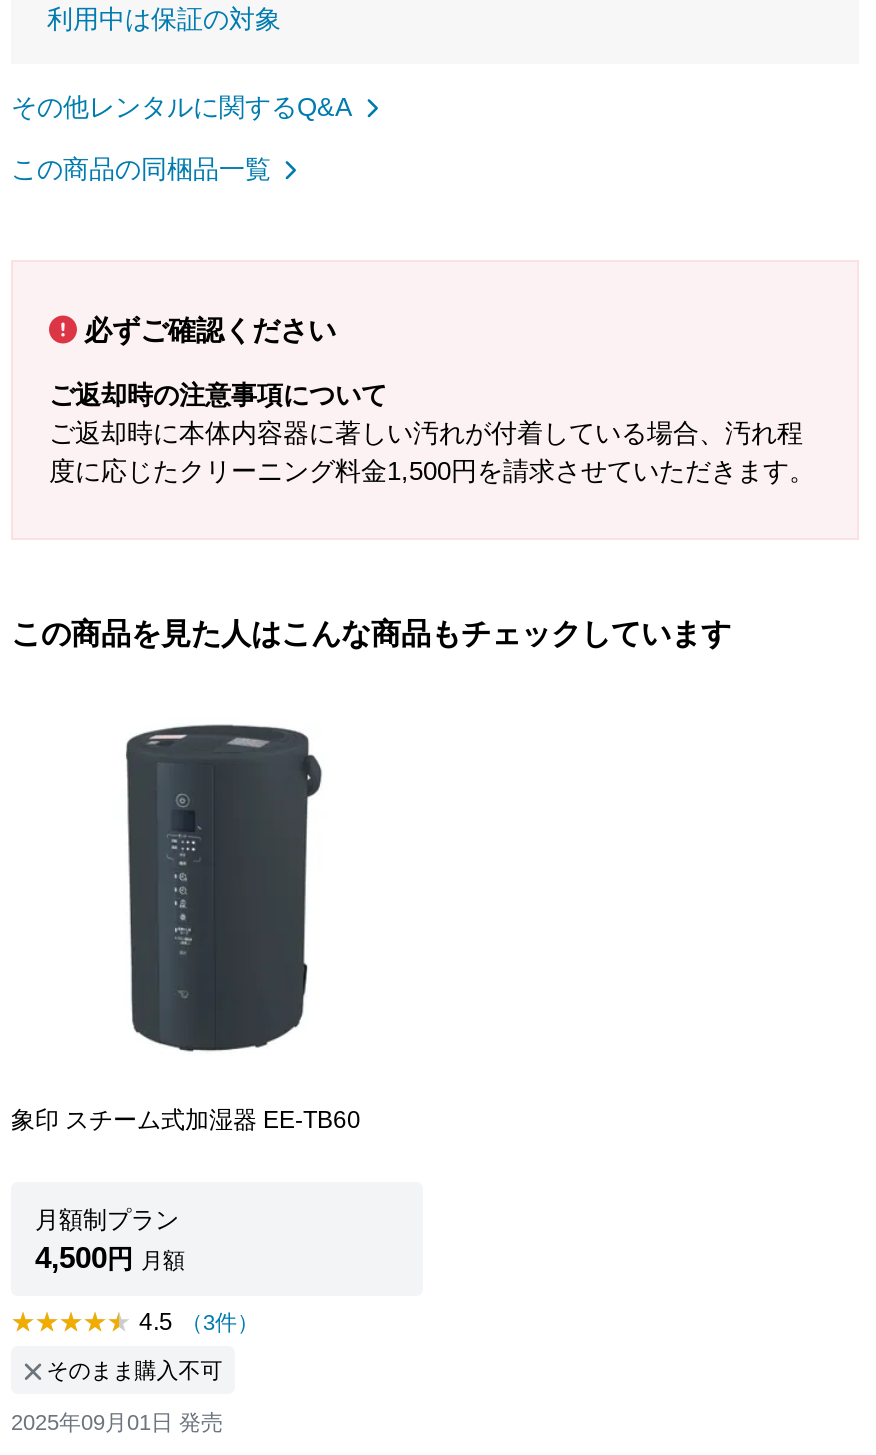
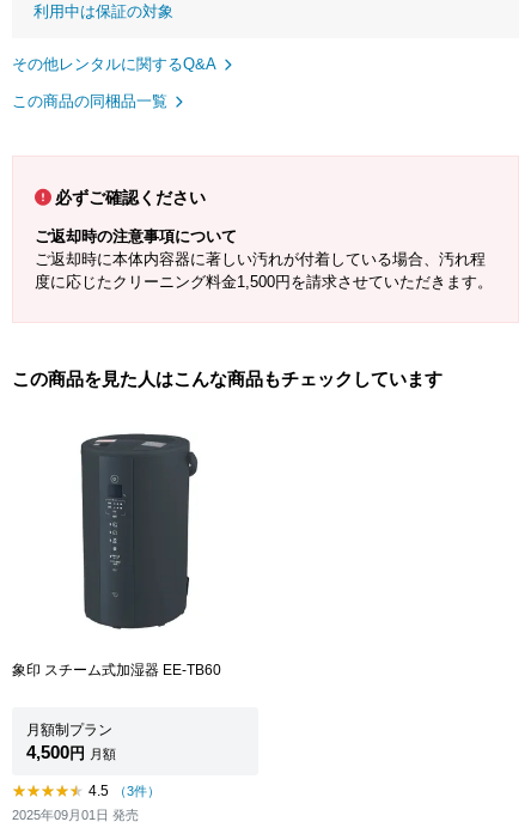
[47,1358,223,1382] そのまま購入不可 -> none

